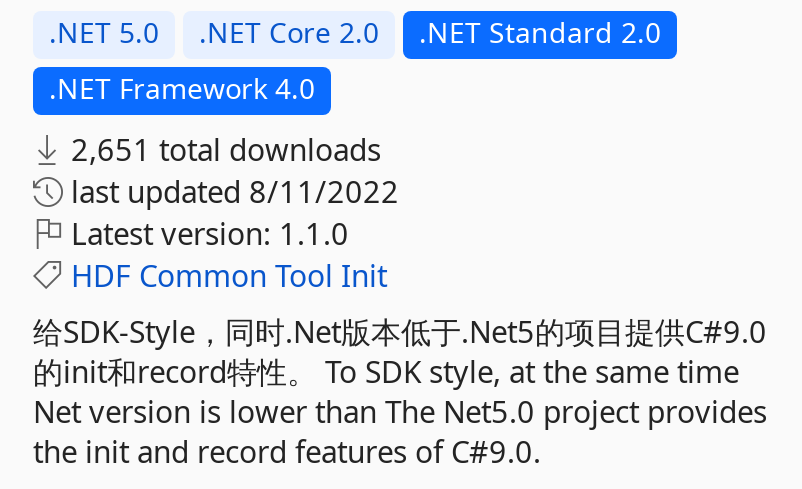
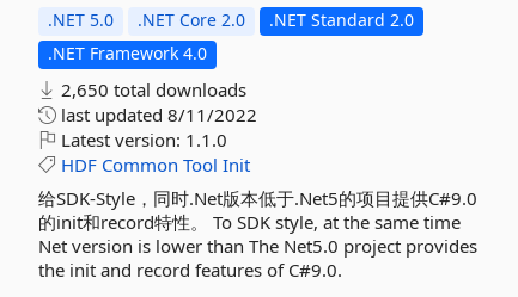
[63,129,381,169] 2,651 total downloads -> [56,78,246,101] 2,650 total downloads

